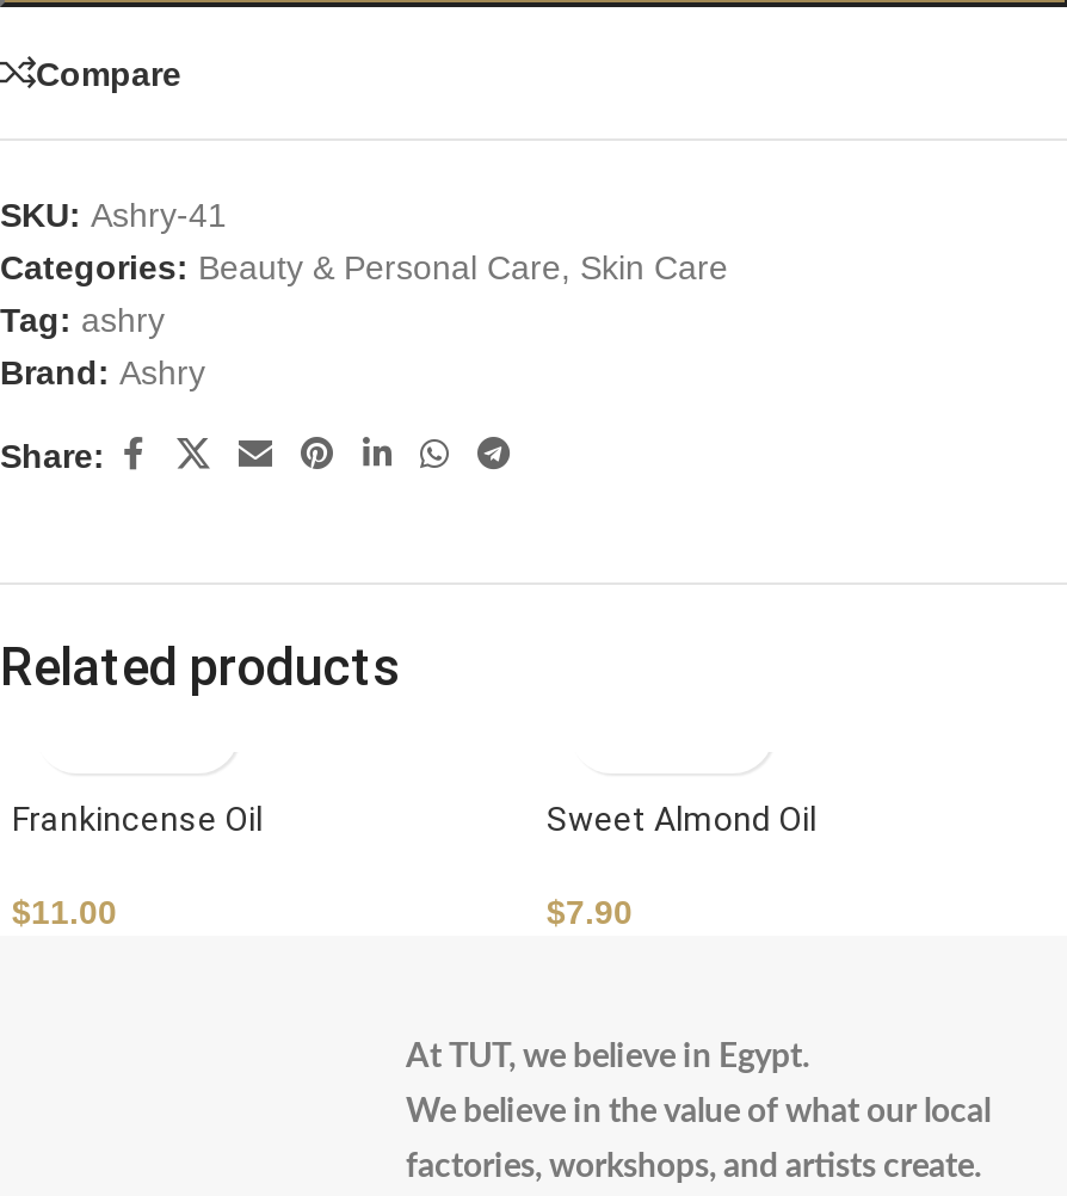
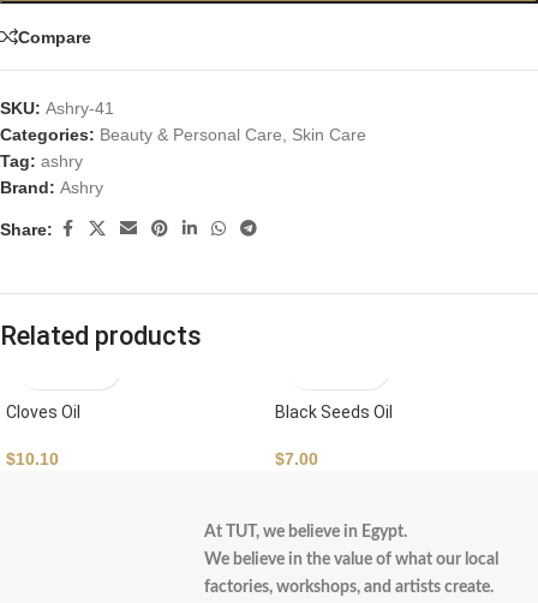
[12,800,263,838] Frankincense Oil -> [6,402,80,422] Cloves Oil
[547,800,816,838] Sweet Almond Oil -> [275,402,393,422] Black Seeds Oil
[12,893,117,931] $11.00 -> [6,449,59,468] $10.10
[547,893,633,931] $7.90 -> [275,449,318,468] $7.00

